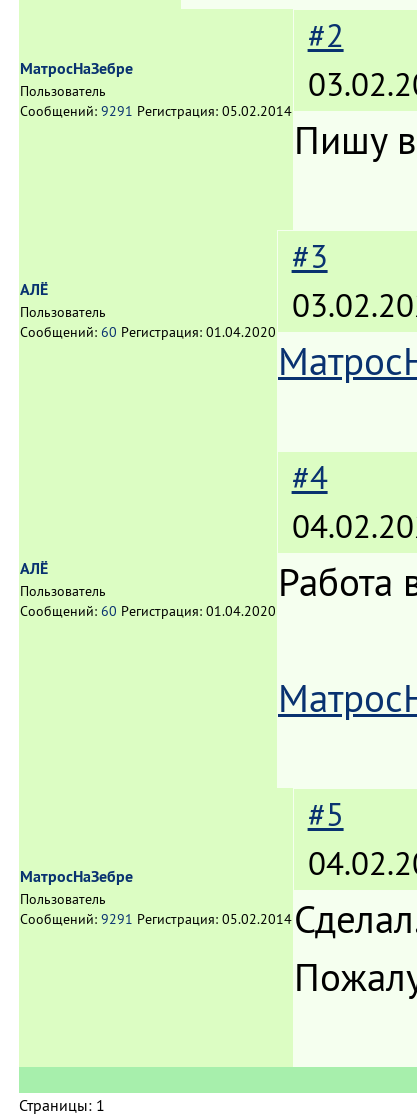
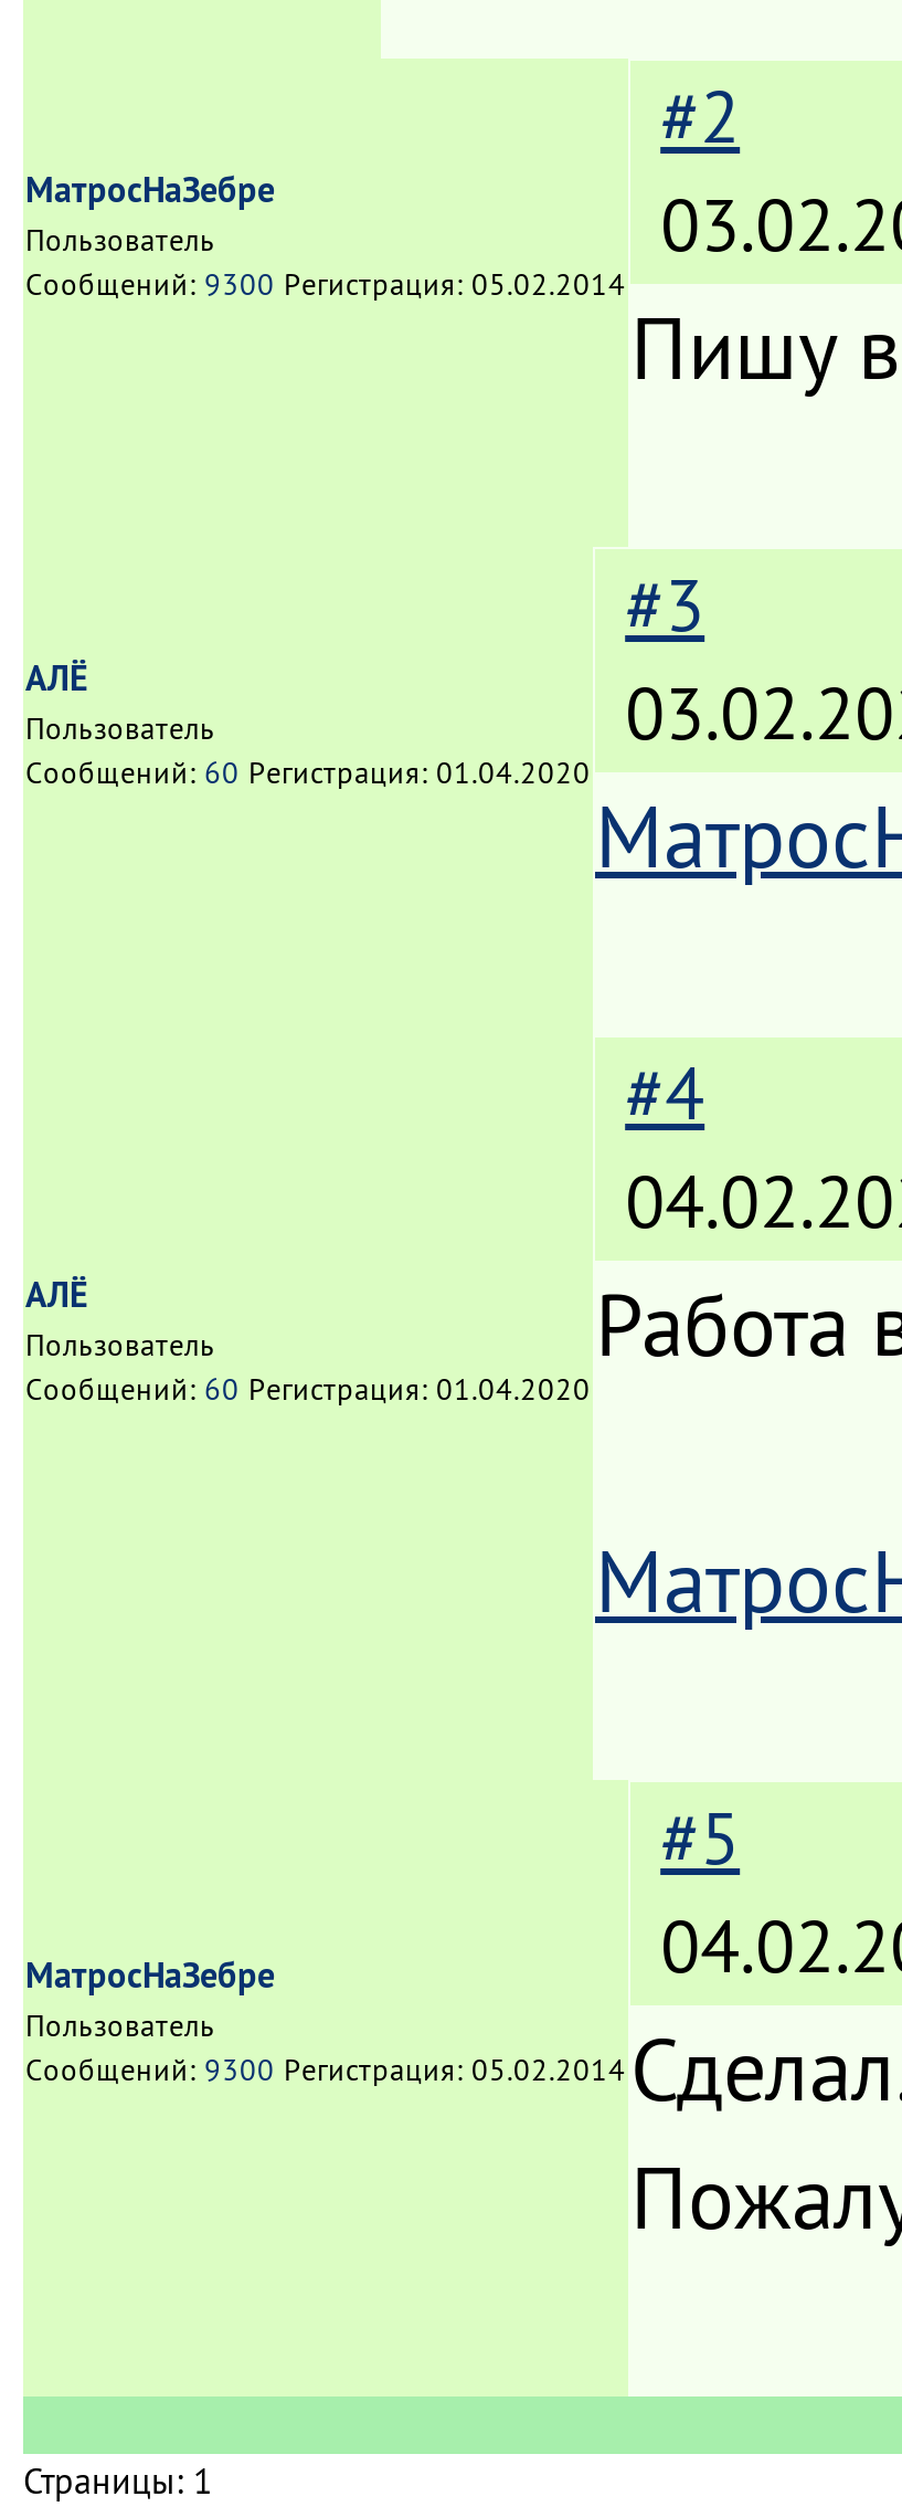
[20,102,292,120] Сообщений: 9291 Регистрация: 05.02.2014 -> [25,264,626,304] Сообщений: 9300 Регистрация: 05.02.2014
[20,910,292,928] Сообщений: 9291 Регистрация: 05.02.2014 -> [25,2050,626,2089] Сообщений: 9300 Регистрация: 05.02.2014

